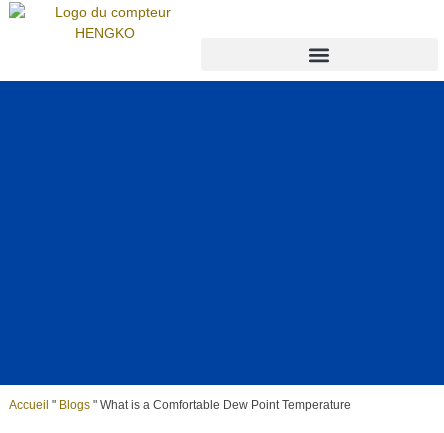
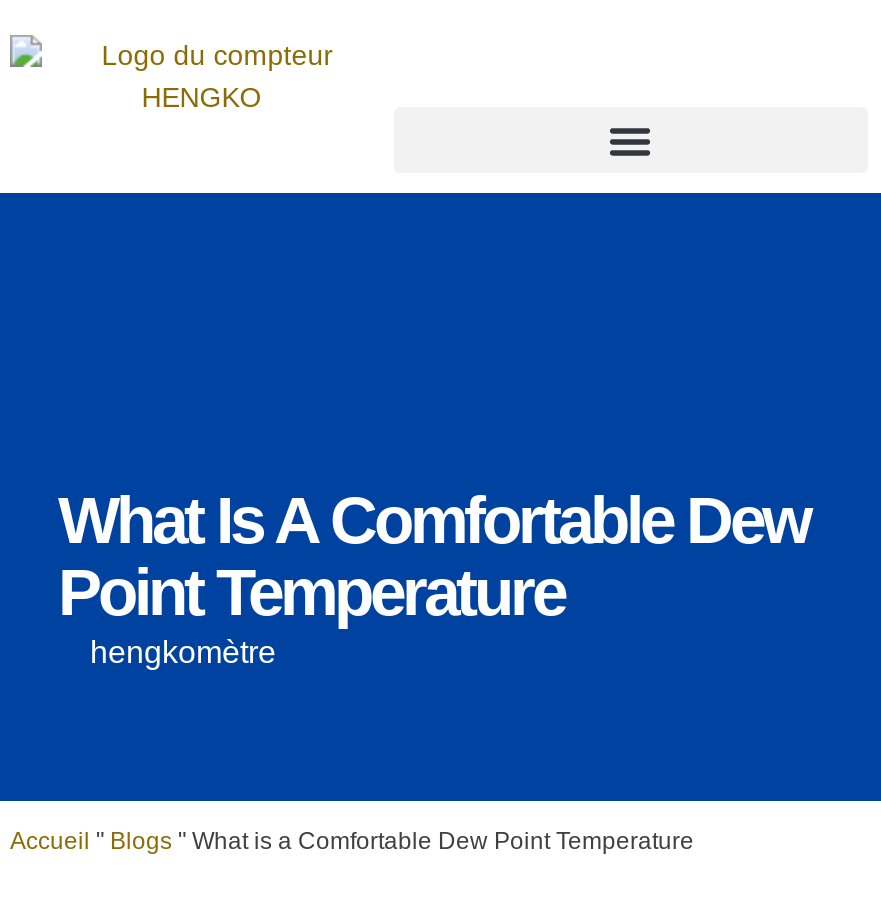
none -> [58,483,810,669] What Is A Comfortable Dew | Point Temperature | hengkomètre

